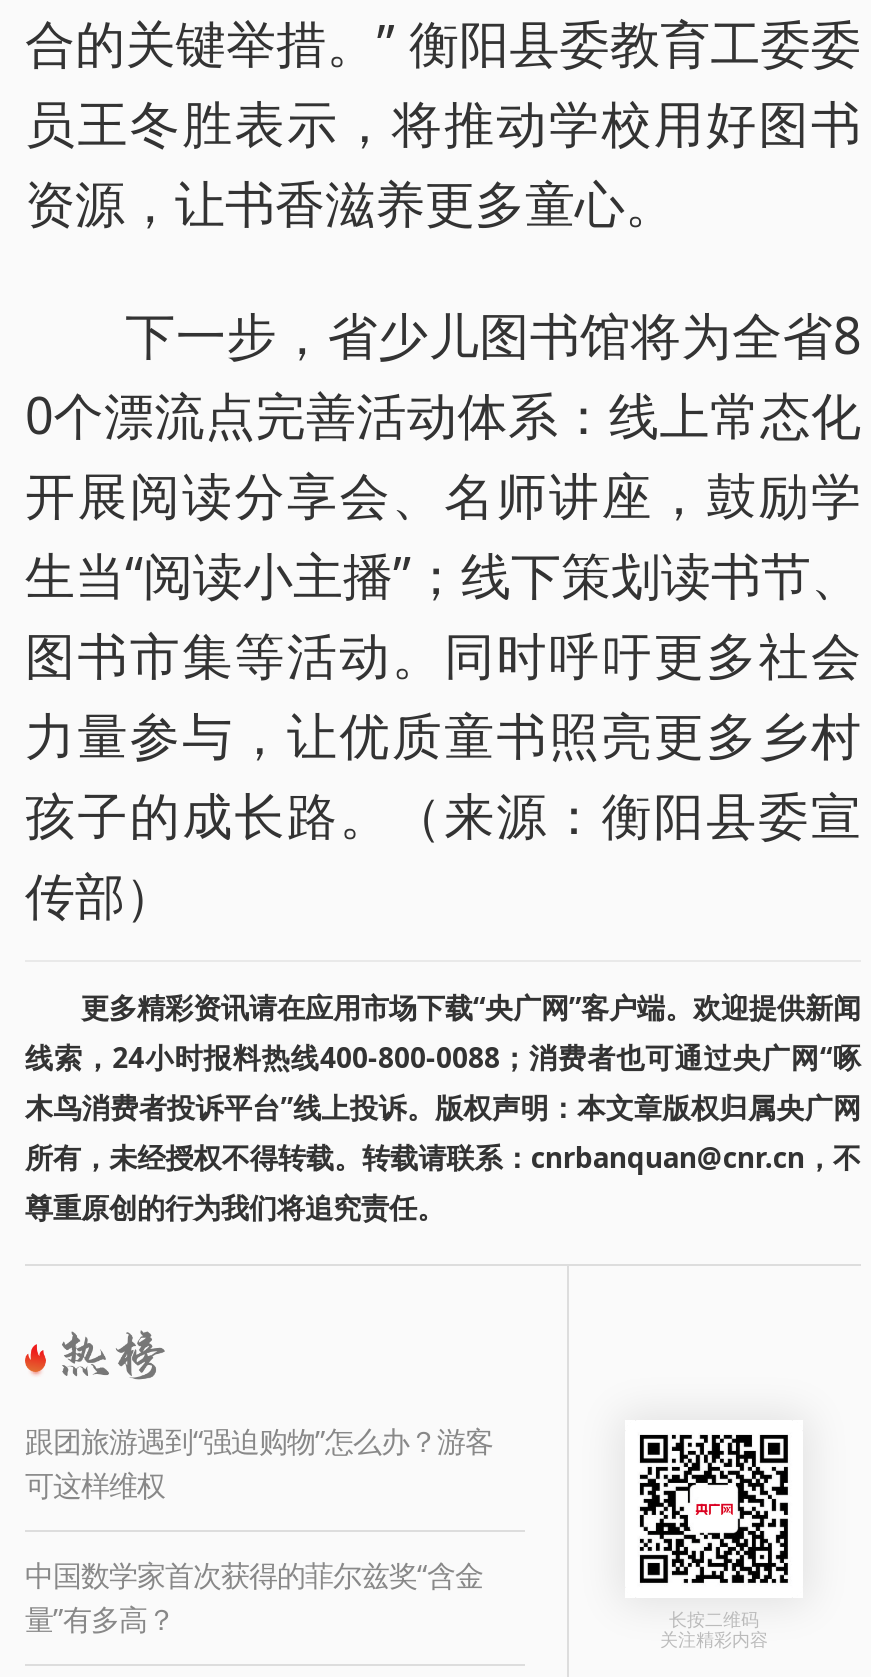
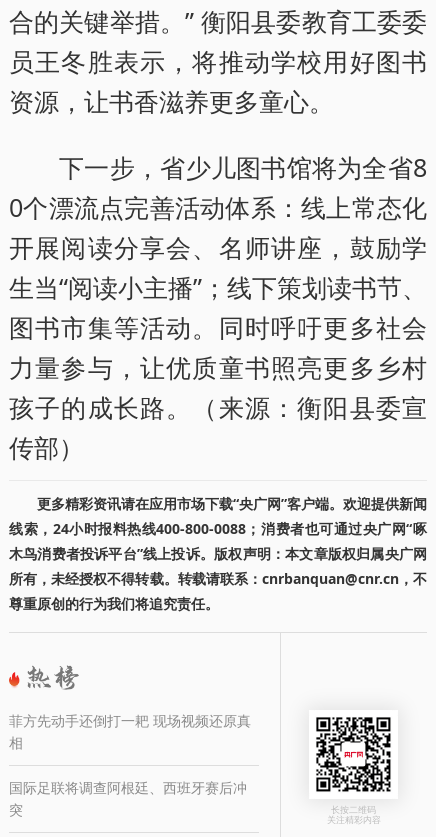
[25,1421,493,1503] 跟团旅游遇到“强迫购物”怎么办？游客 | 可这样维权 -> [9,711,251,752] 菲方先动手还倒打一耙 现场视频还原真 | 相
[25,1557,483,1639] 中国数学家首次获得的菲尔兹奖“含金 | 量”有多高？ -> [9,778,247,819] 国际足联将调查阿根廷、西班牙赛后冲 | 突

